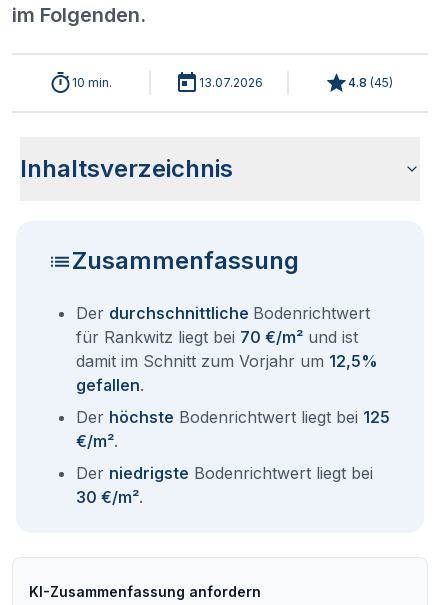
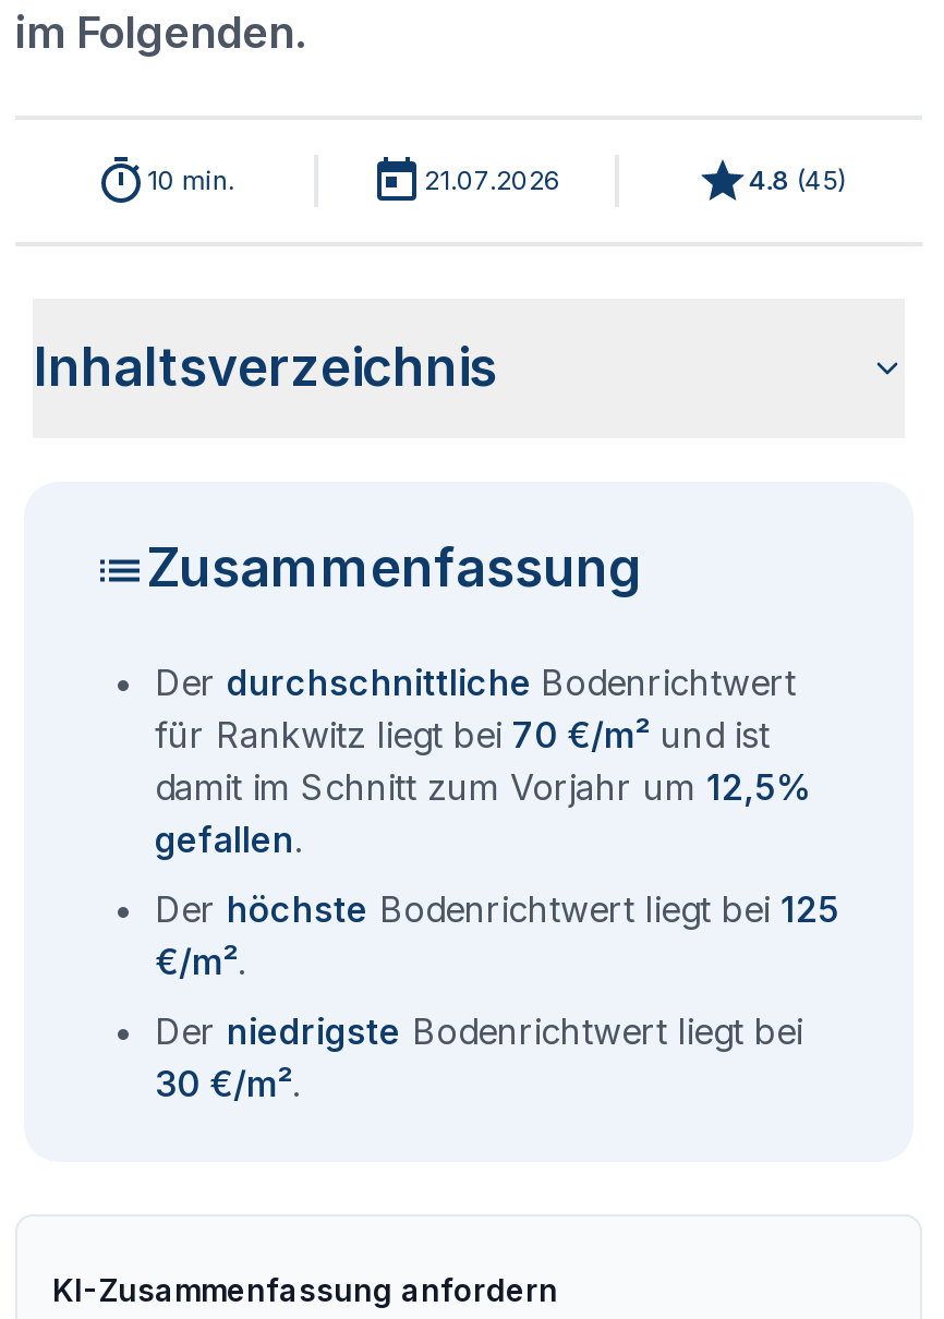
[199,75,263,90] 13.07.2026 -> [424,164,561,196] 21.07.2026

